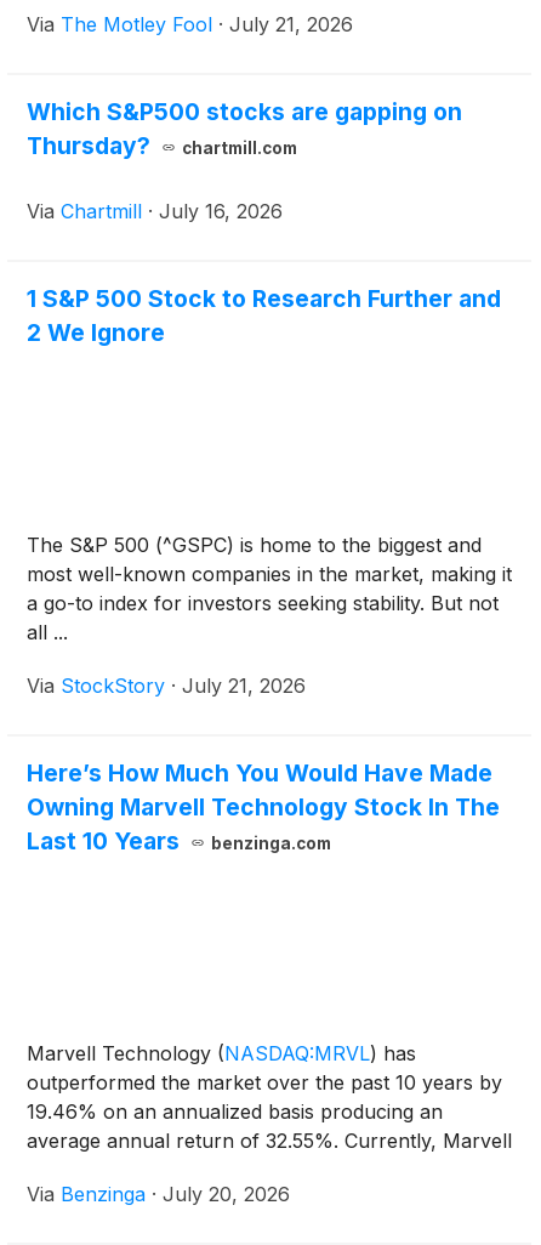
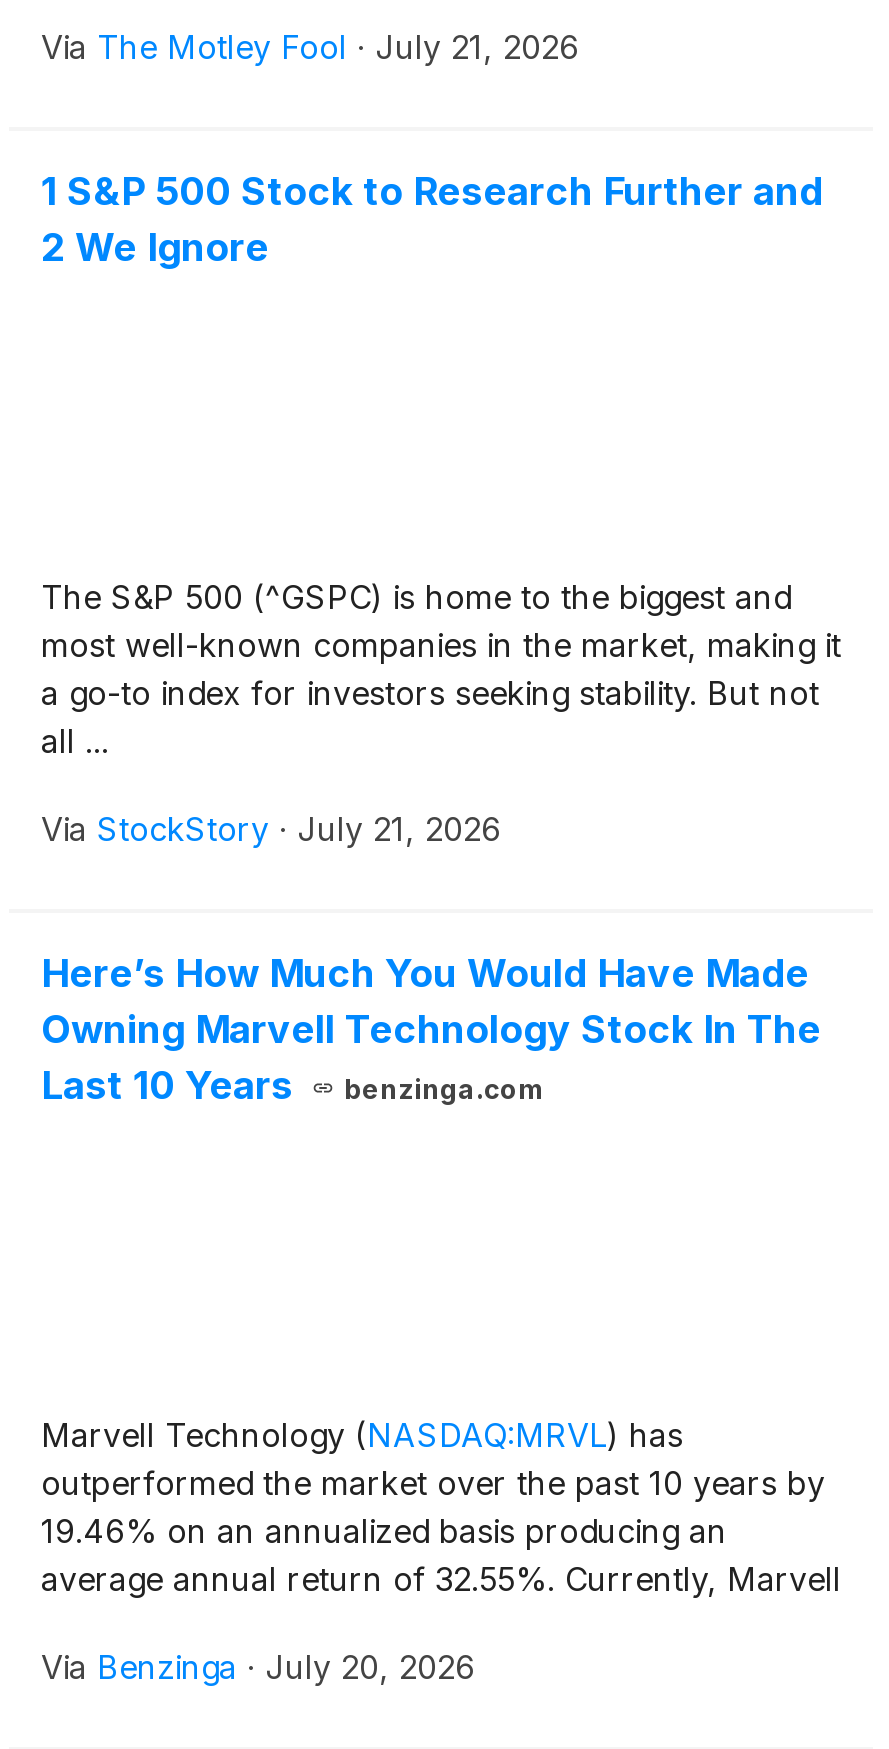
[27,97,462,223] Which S&P500 stocks are gapping on | Thursday? | chartmill.com | Via Chartmill · July 16, 2026 -> none

